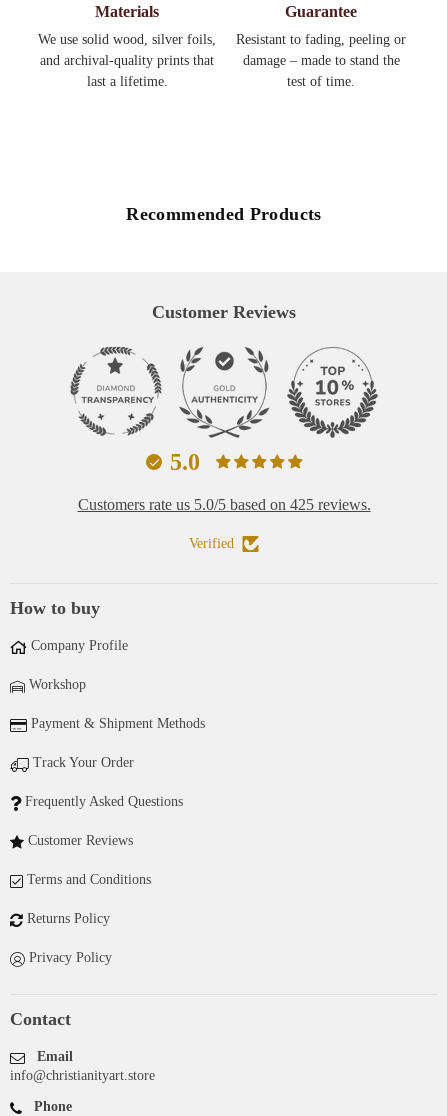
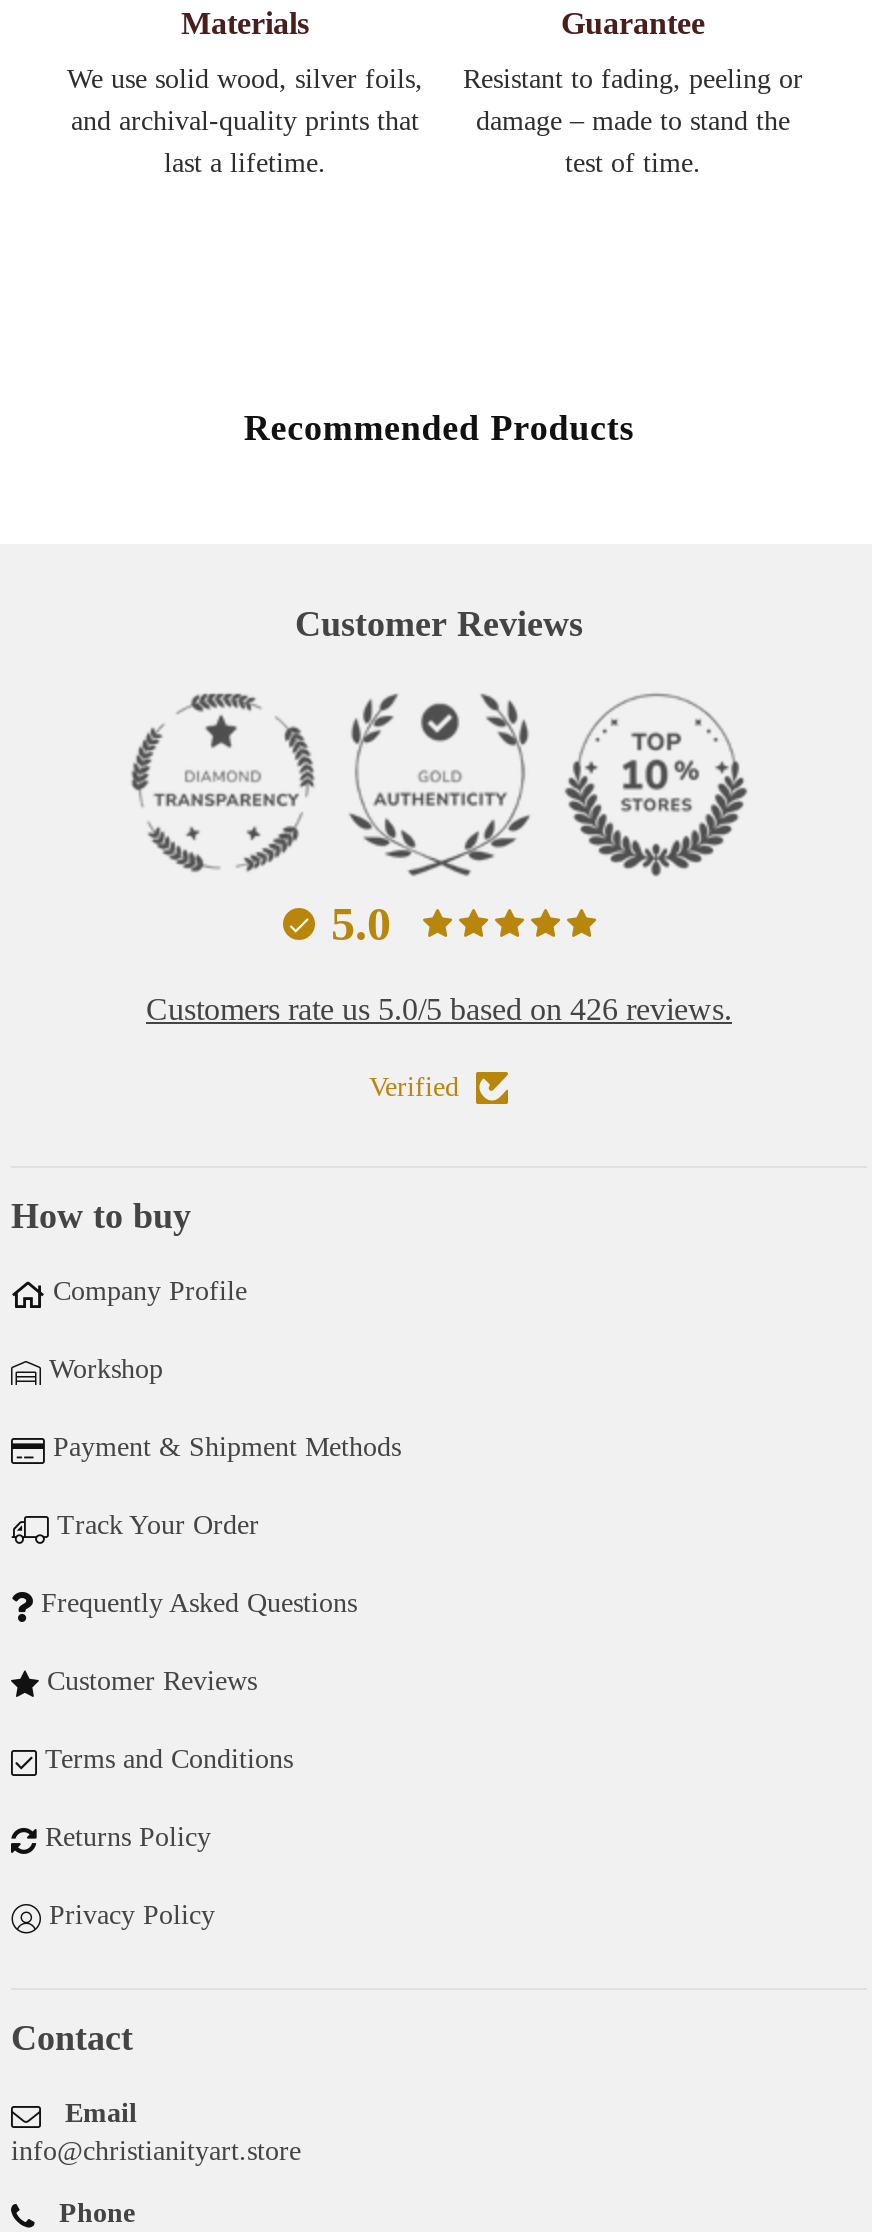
[77,496,370,513] Customers rate us 5.0/5 based on 425 reviews. -> [146,993,732,1027] Customers rate us 5.0/5 based on 426 reviews.

